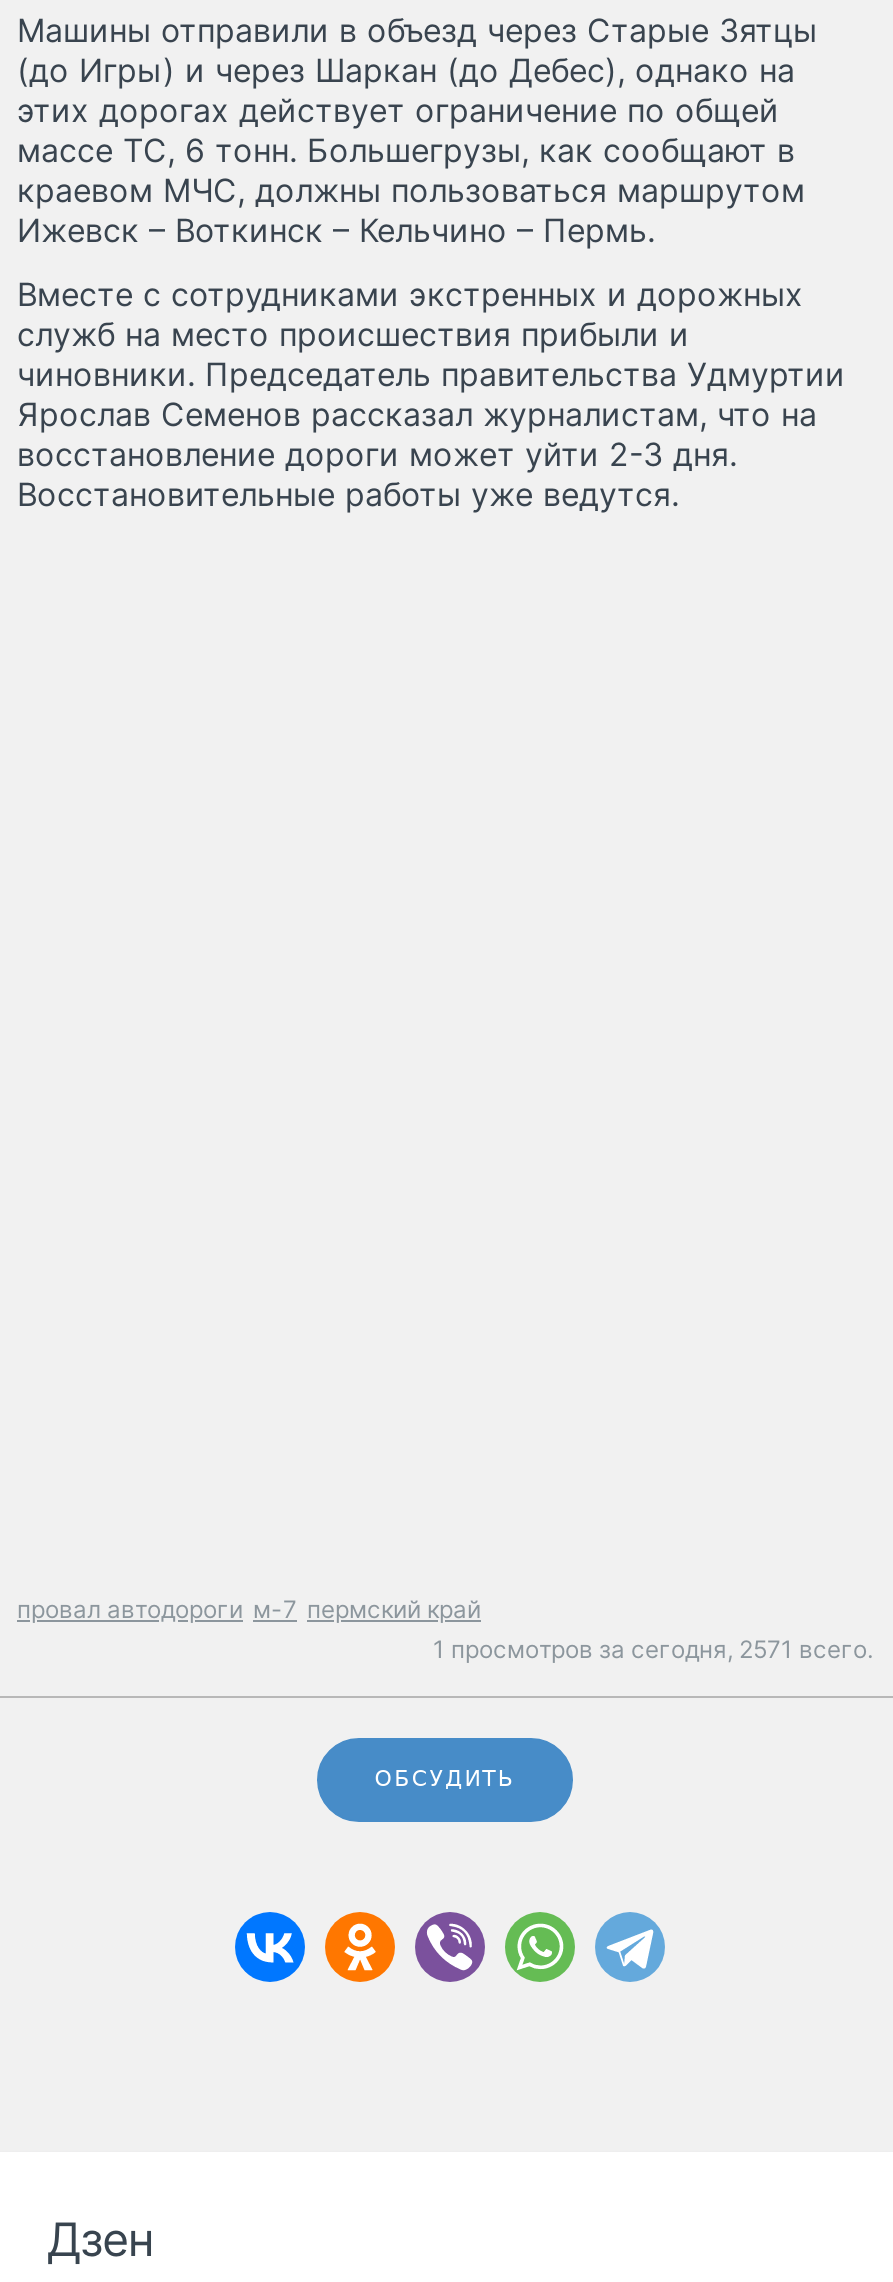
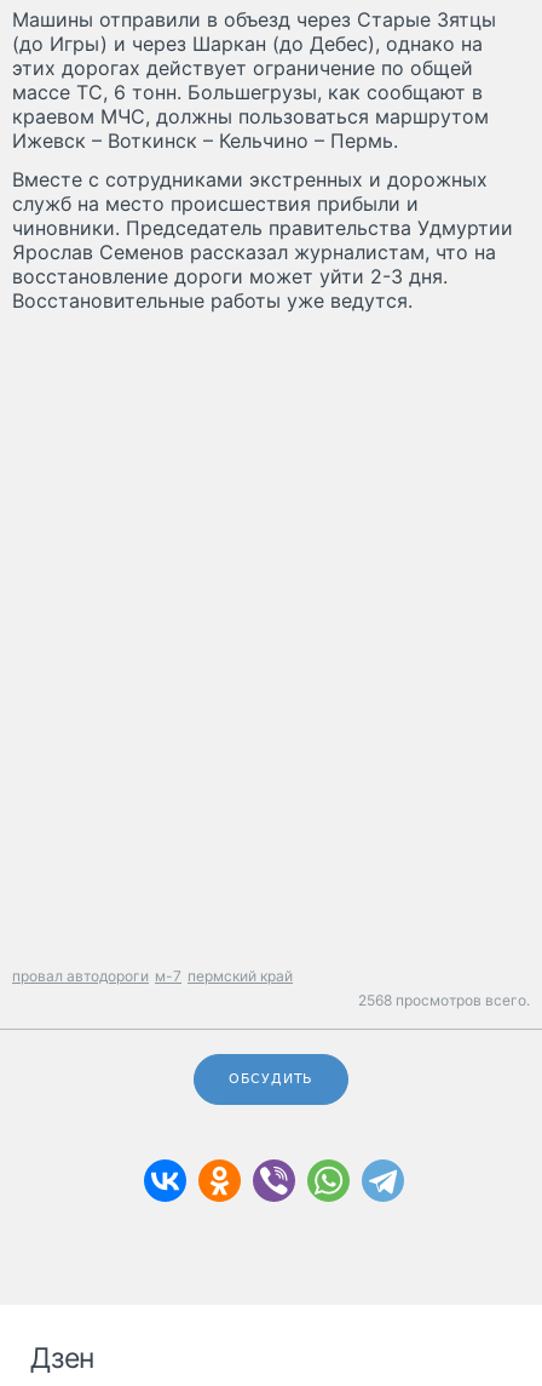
[433,1634,873,1664] 1 просмотров за сегодня, 2571 всего. -> [358,991,530,1009] 2568 просмотров всего.

